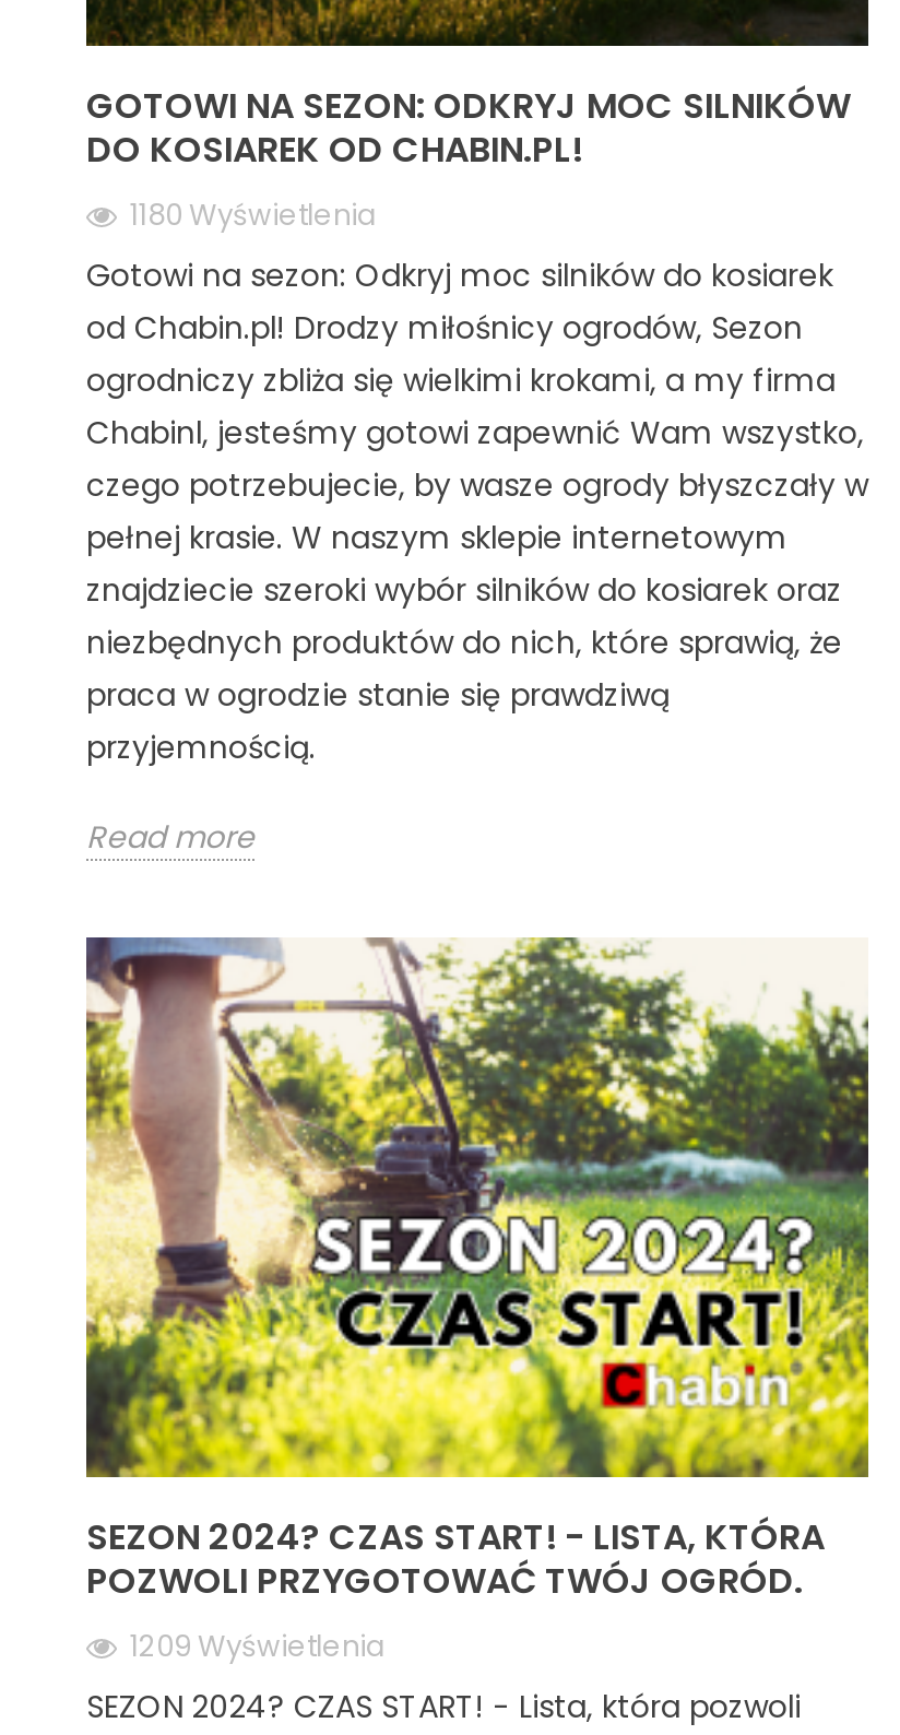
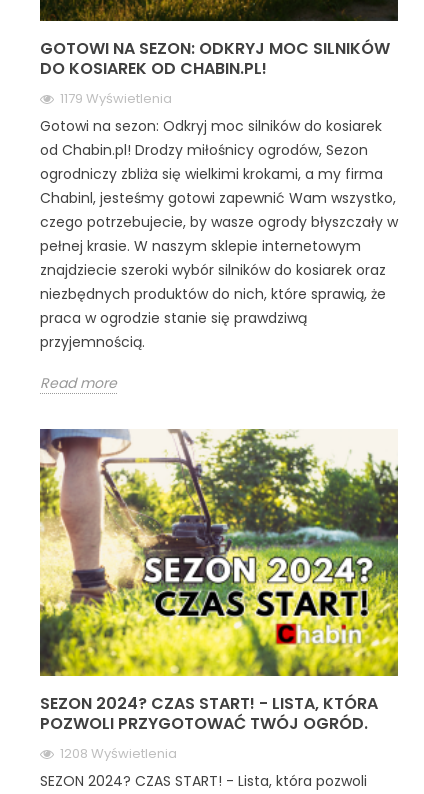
[130,194,377,235] 1180 Wyświetlenia -> [60,89,172,108] 1179 Wyświetlenia
[130,1627,386,1668] 1209 Wyświetlenia -> [60,744,177,763] 1208 Wyświetlenia

